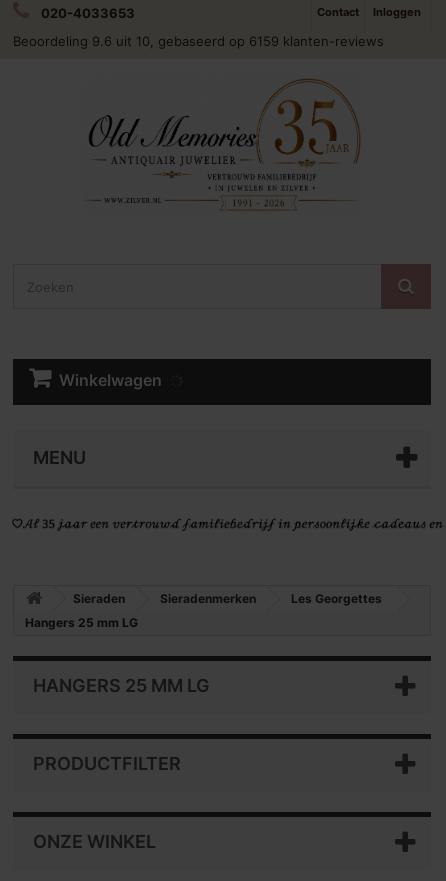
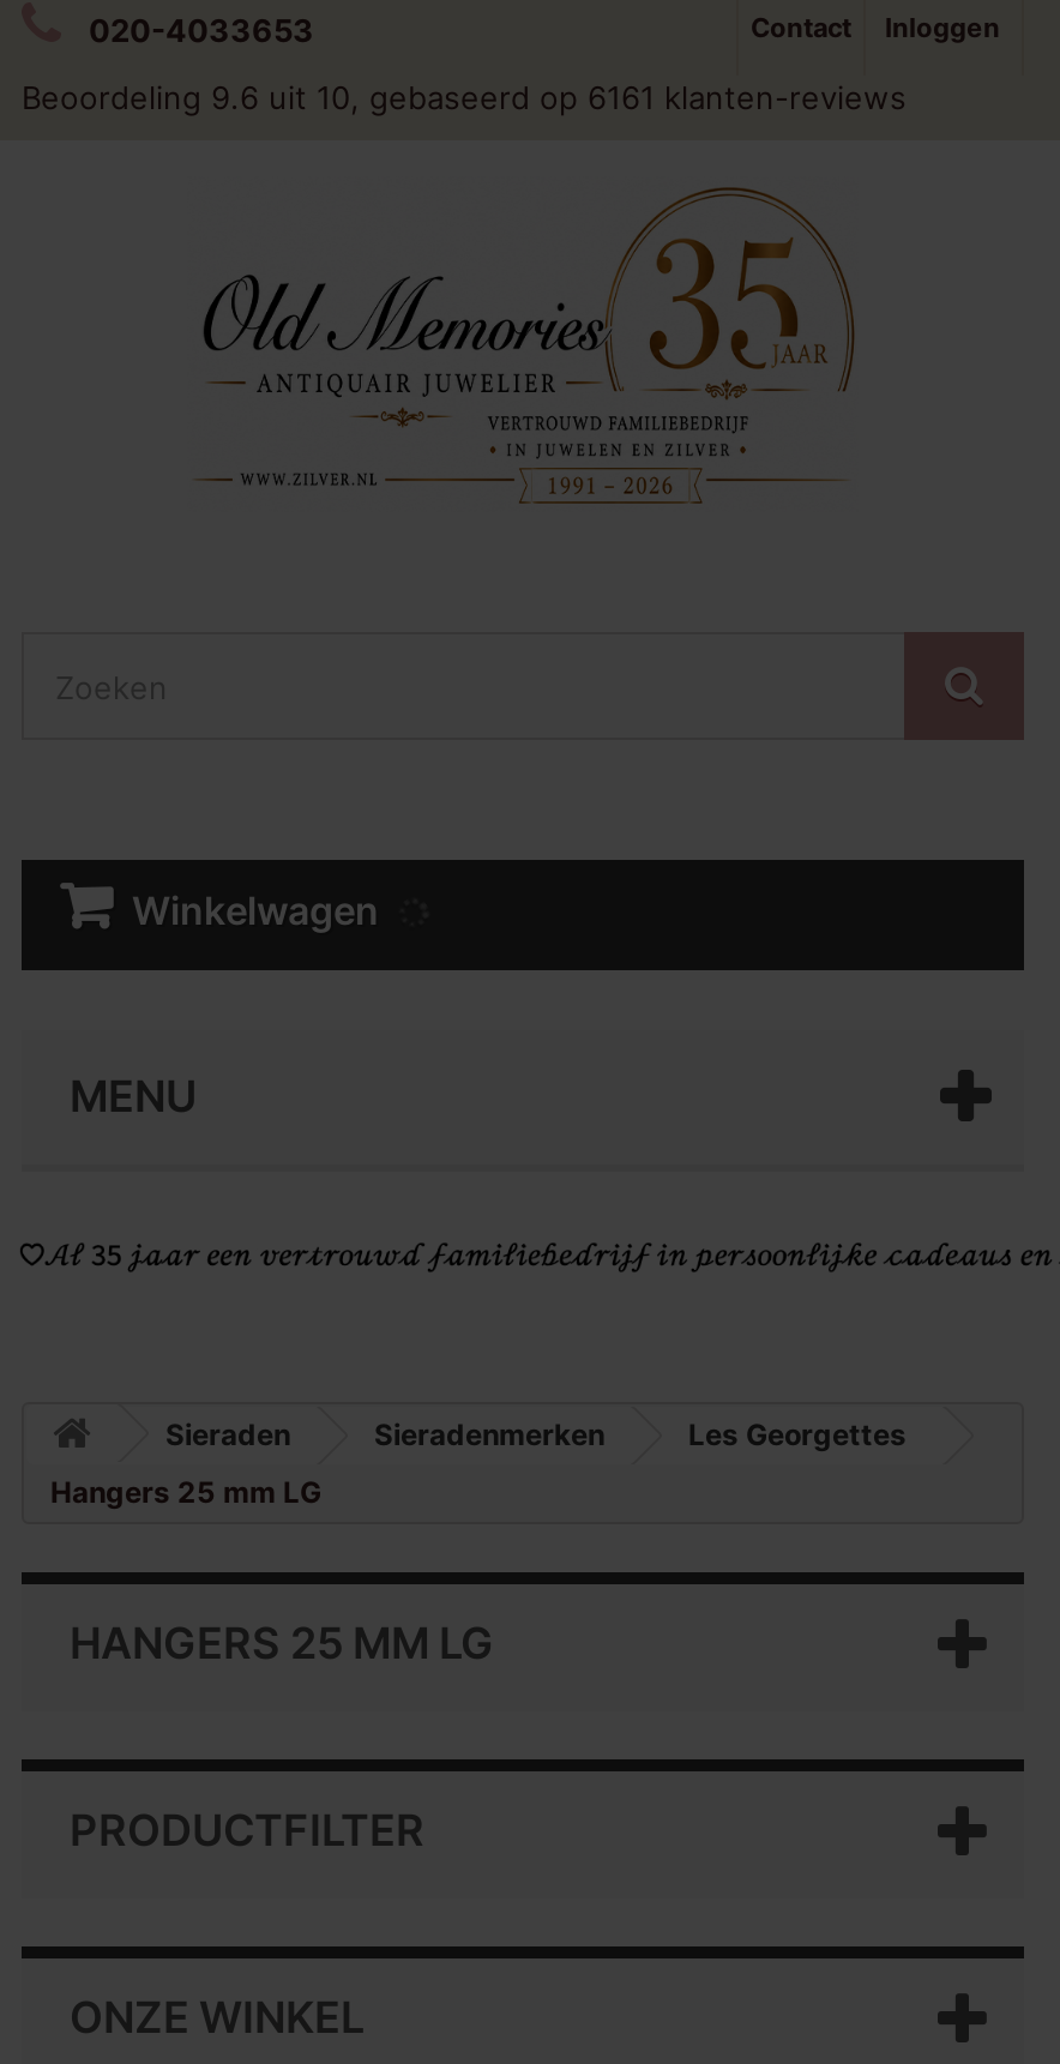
[13,33,384,49] Beoordeling 9.6 uit 10, gebaseerd op 6159 klanten-reviews -> [22,78,907,116] Beoordeling 9.6 uit 10, gebaseerd op 6161 klanten-reviews

